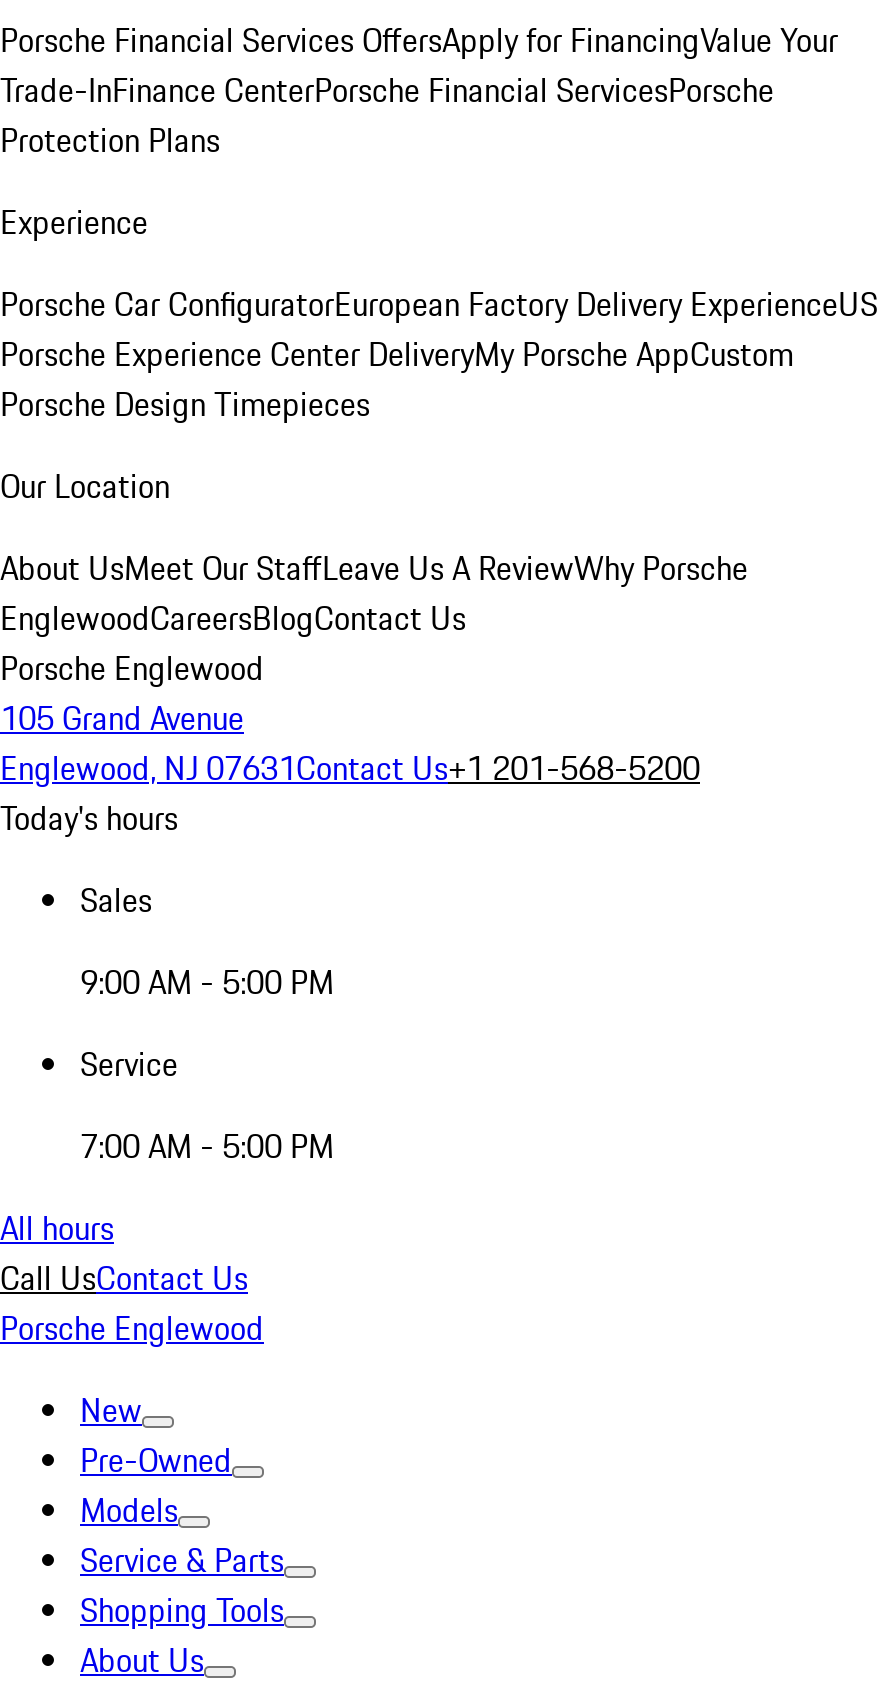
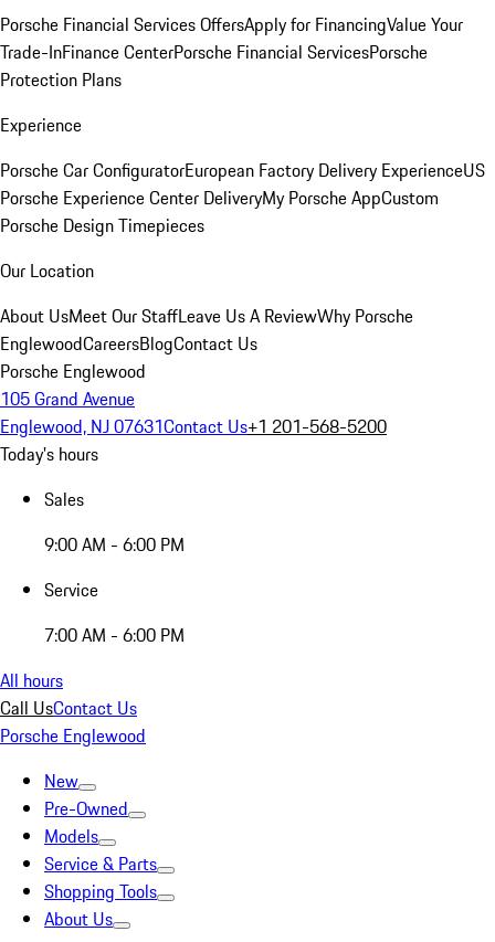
[80,958,334,1006] 9:00 AM - 5:00 PM -> [44,531,185,558] 9:00 AM - 6:00 PM
[80,1122,334,1170] 7:00 AM - 5:00 PM -> [44,622,185,648] 7:00 AM - 6:00 PM

